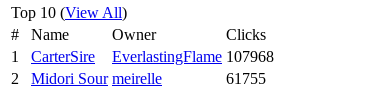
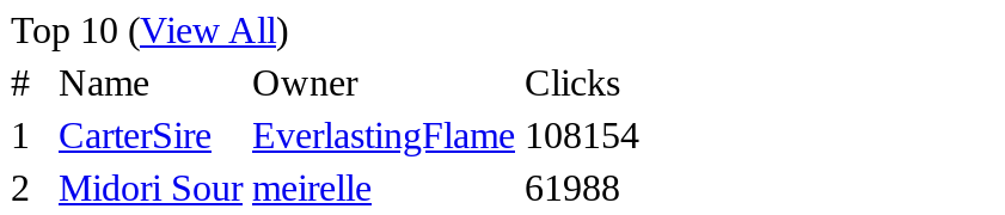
[112,48,274,65] EverlastingFlame 107968 -> [252,114,639,155] EverlastingFlame 108154
[226,70,266,87] 61755 -> [525,167,620,208] 61988

